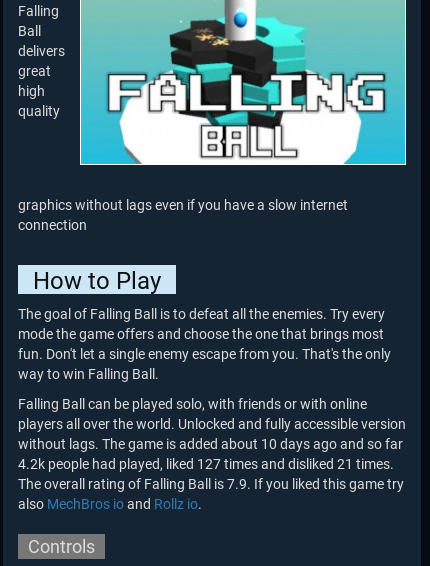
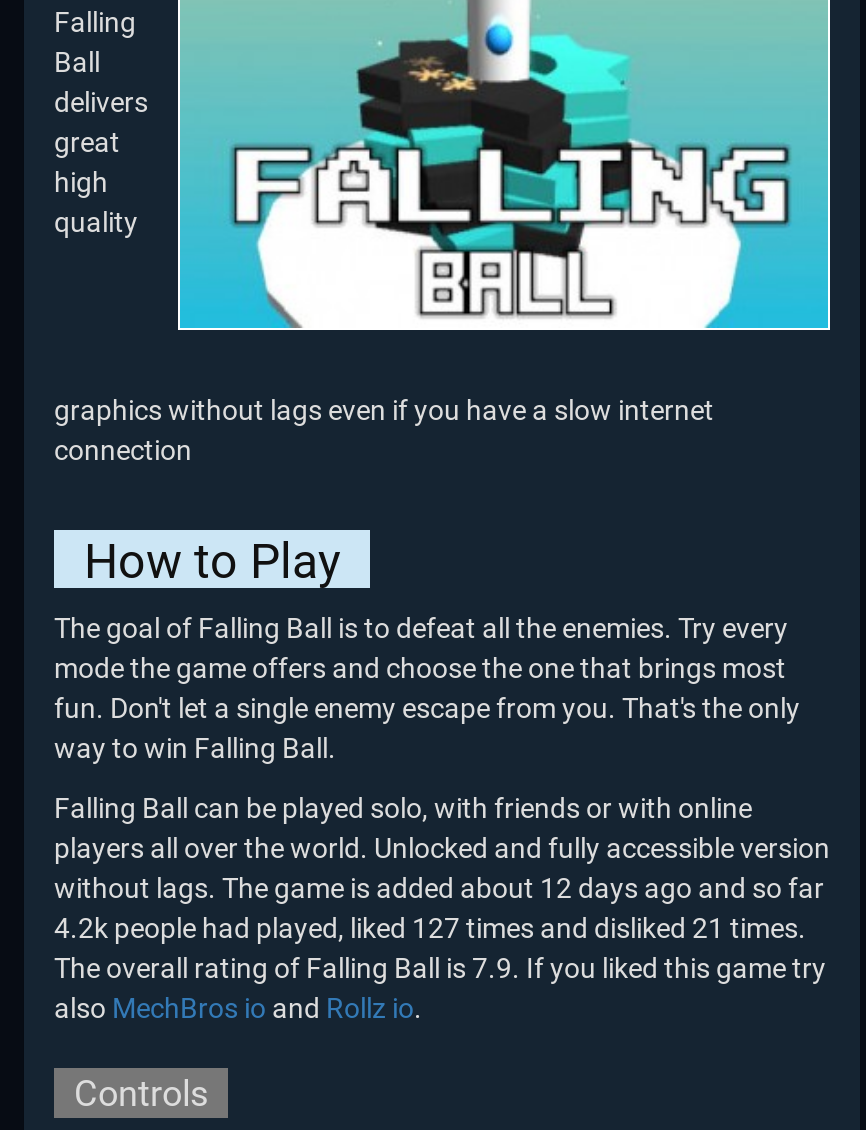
[18,436,403,452] without lags. The game is added about 10 days ago and so far -> [54,872,824,904] without lags. The game is added about 12 days ago and so far

